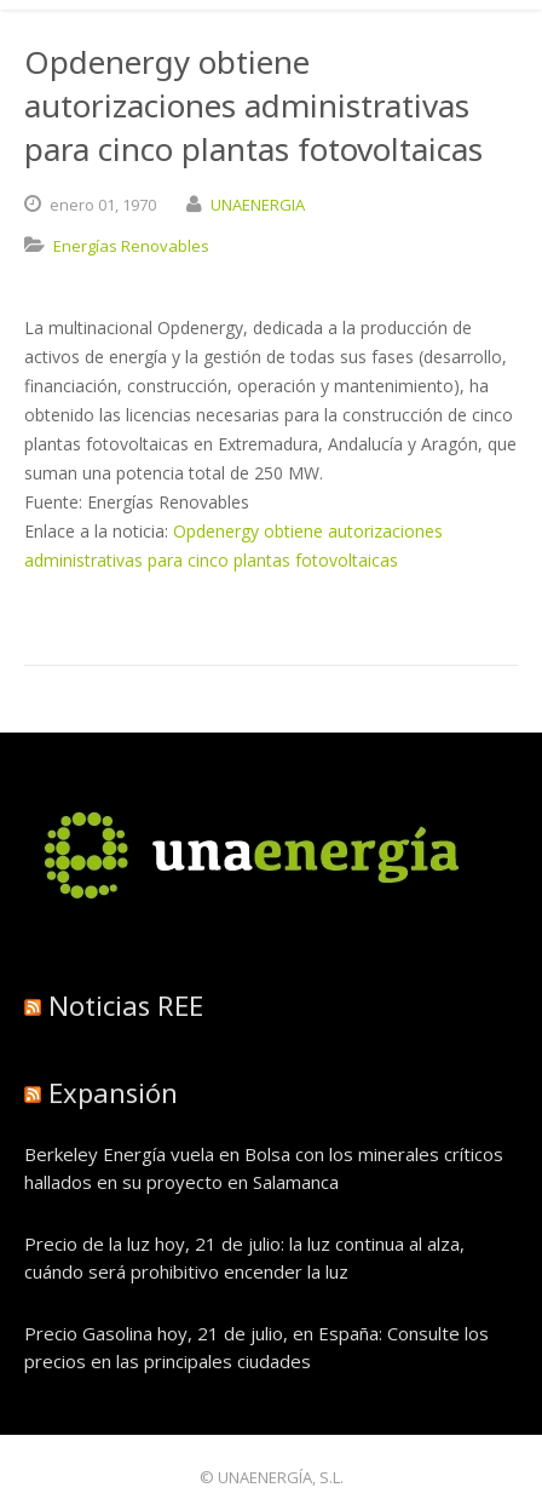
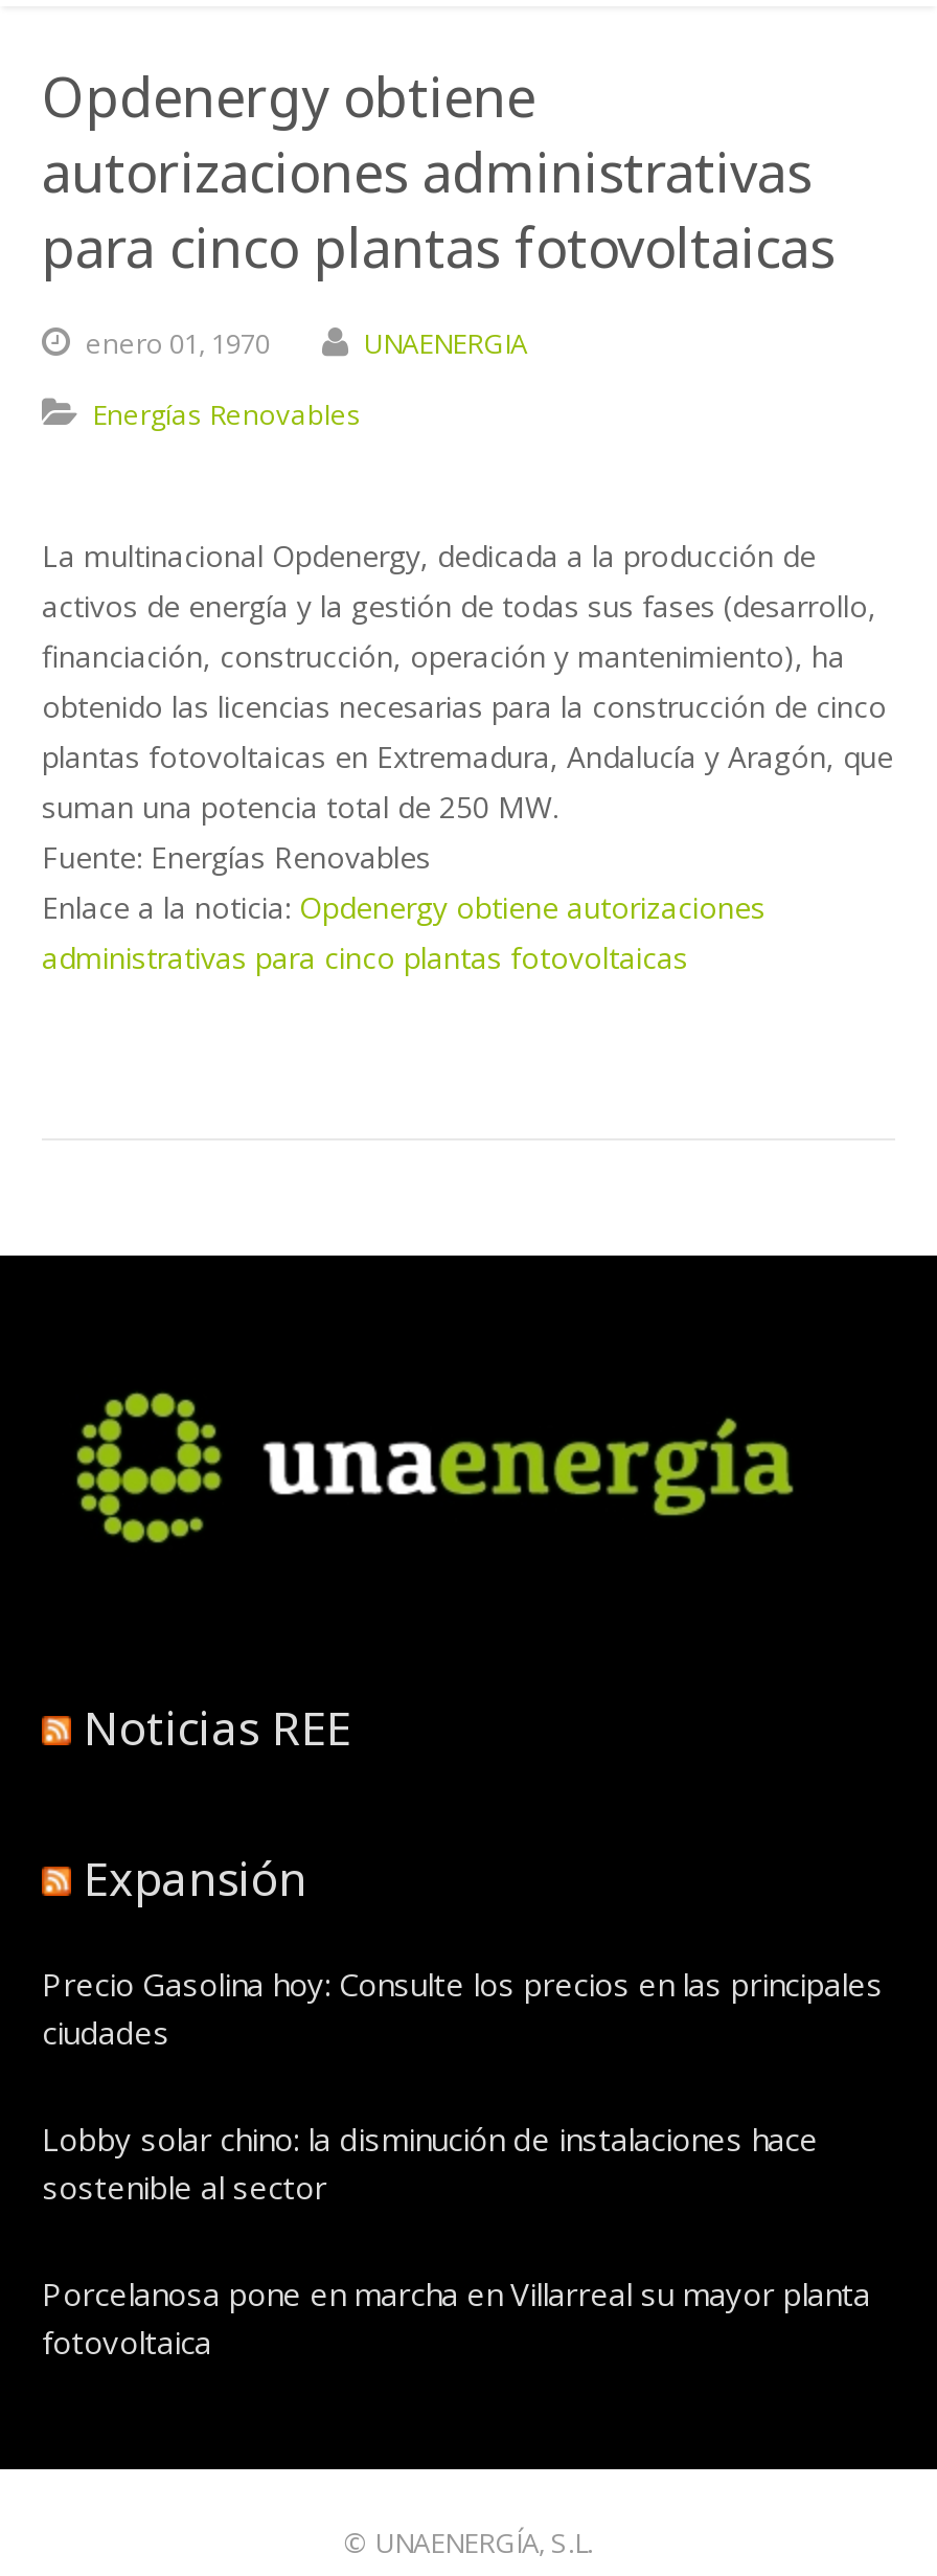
[24,1142,503,1194] Berkeley Energía vuela en Bolsa con los minerales críticos | hallados en su proyecto en Salamanca -> [42,1963,883,2053] Precio Gasolina hoy: Consulte los precios en las principales | ciudades
[24,1231,465,1283] Precio de la luz hoy, 21 de julio: la luz continua al alza, | cuándo será prohibitivo encender la luz -> [42,2118,818,2208] Lobby solar chino: la disminución de instalaciones hace | sostenible al sector
[24,1321,489,1373] Precio Gasolina hoy, 21 de julio, en España: Consulte los | precios en las principales ciudades -> [42,2273,870,2363] Porcelanosa pone en marcha en Villarreal su mayor planta | fotovoltaica

